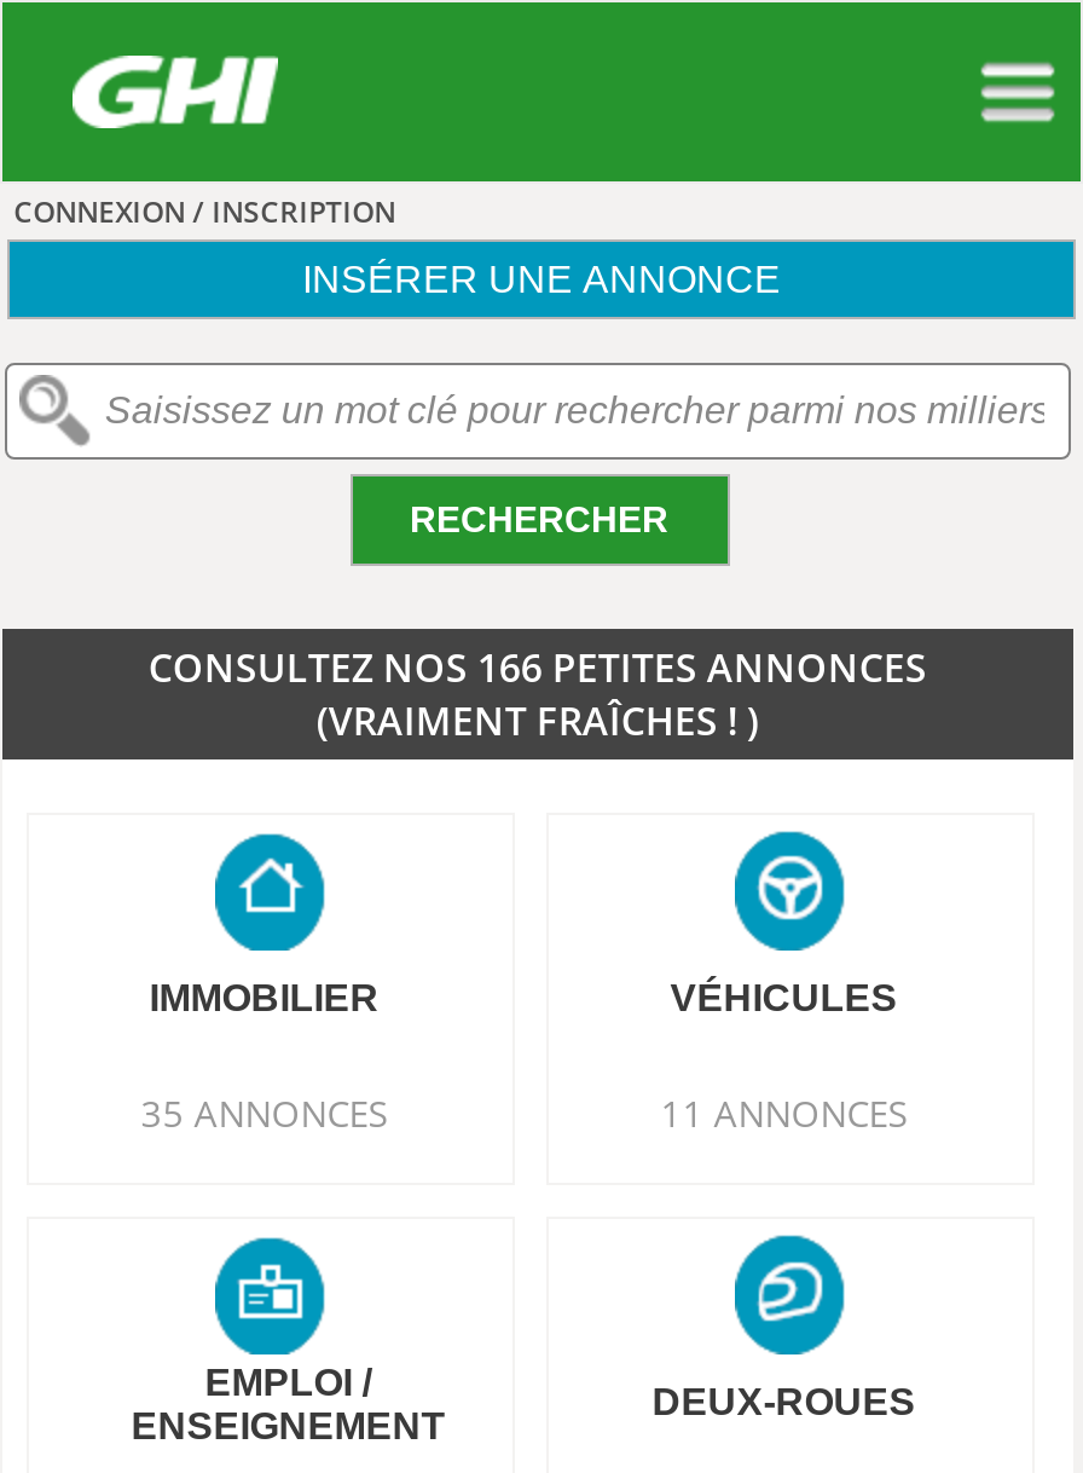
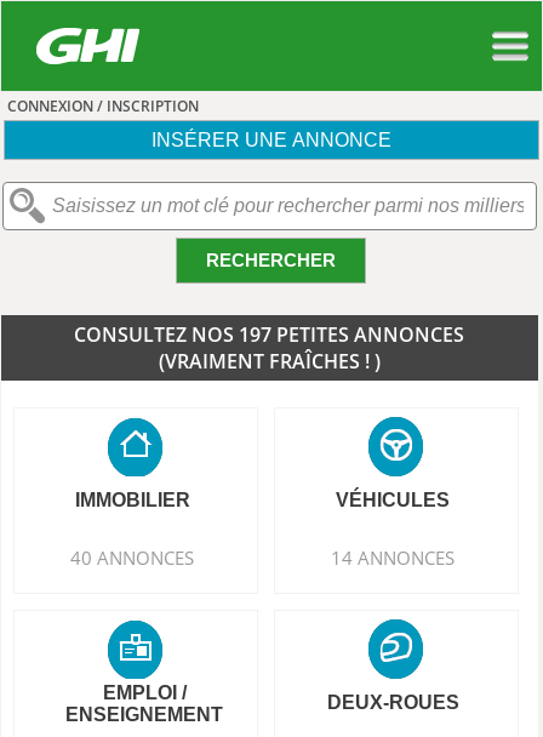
[148,641,927,694] CONSULTEZ NOS 166 PETITES ANNONCES -> [74,321,465,348] CONSULTEZ NOS 197 PETITES ANNONCES
[141,1088,388,1137] 35 ANNONCES -> [71,545,194,570] 40 ANNONCES
[661,1088,907,1137] 11 ANNONCES -> [331,545,455,570] 14 ANNONCES

